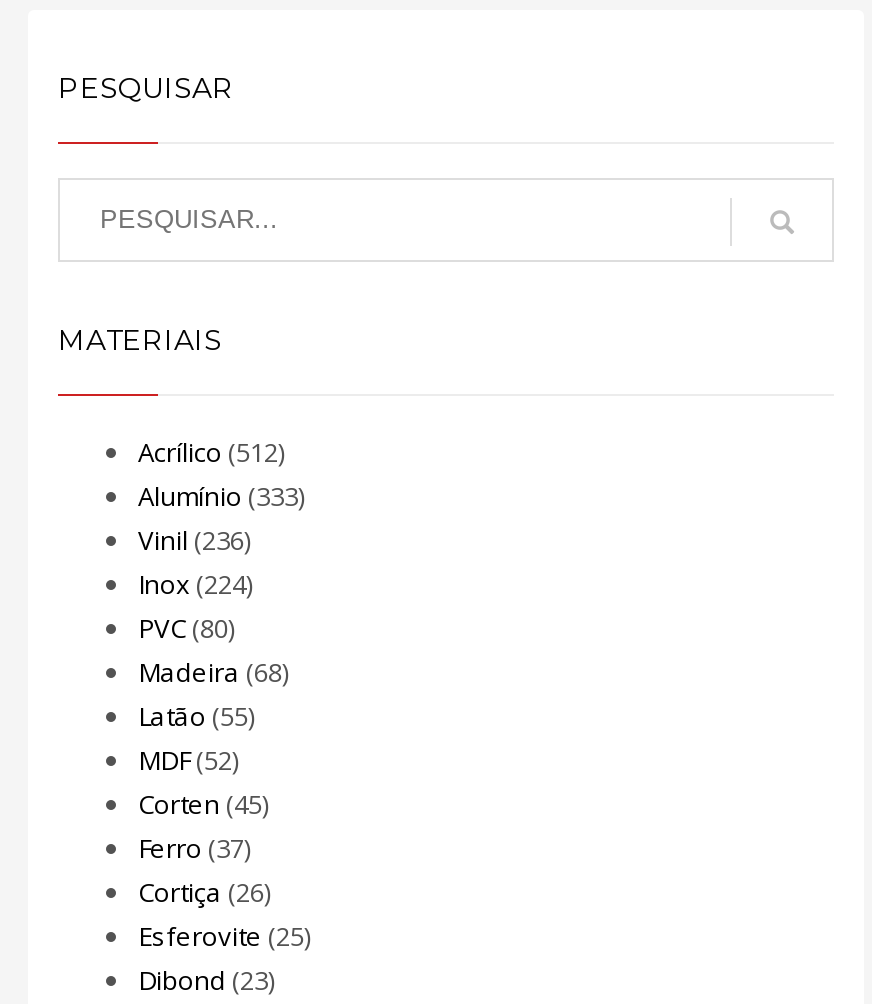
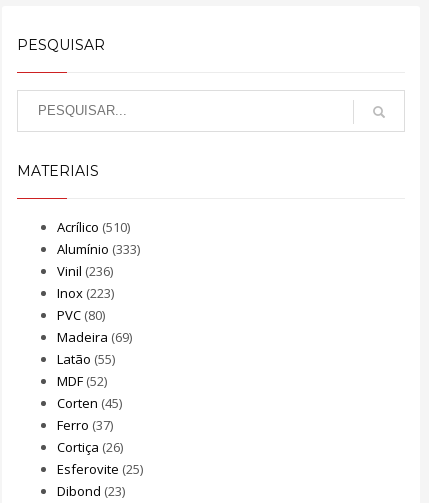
[138,433,284,469] Acrílico (512) -> [57,218,130,236] Acrílico (510)
[138,565,252,601] Inox (224) -> [57,284,114,302] Inox (223)
[138,653,288,689] Madeira (68) -> [57,328,132,346] Madeira (69)

